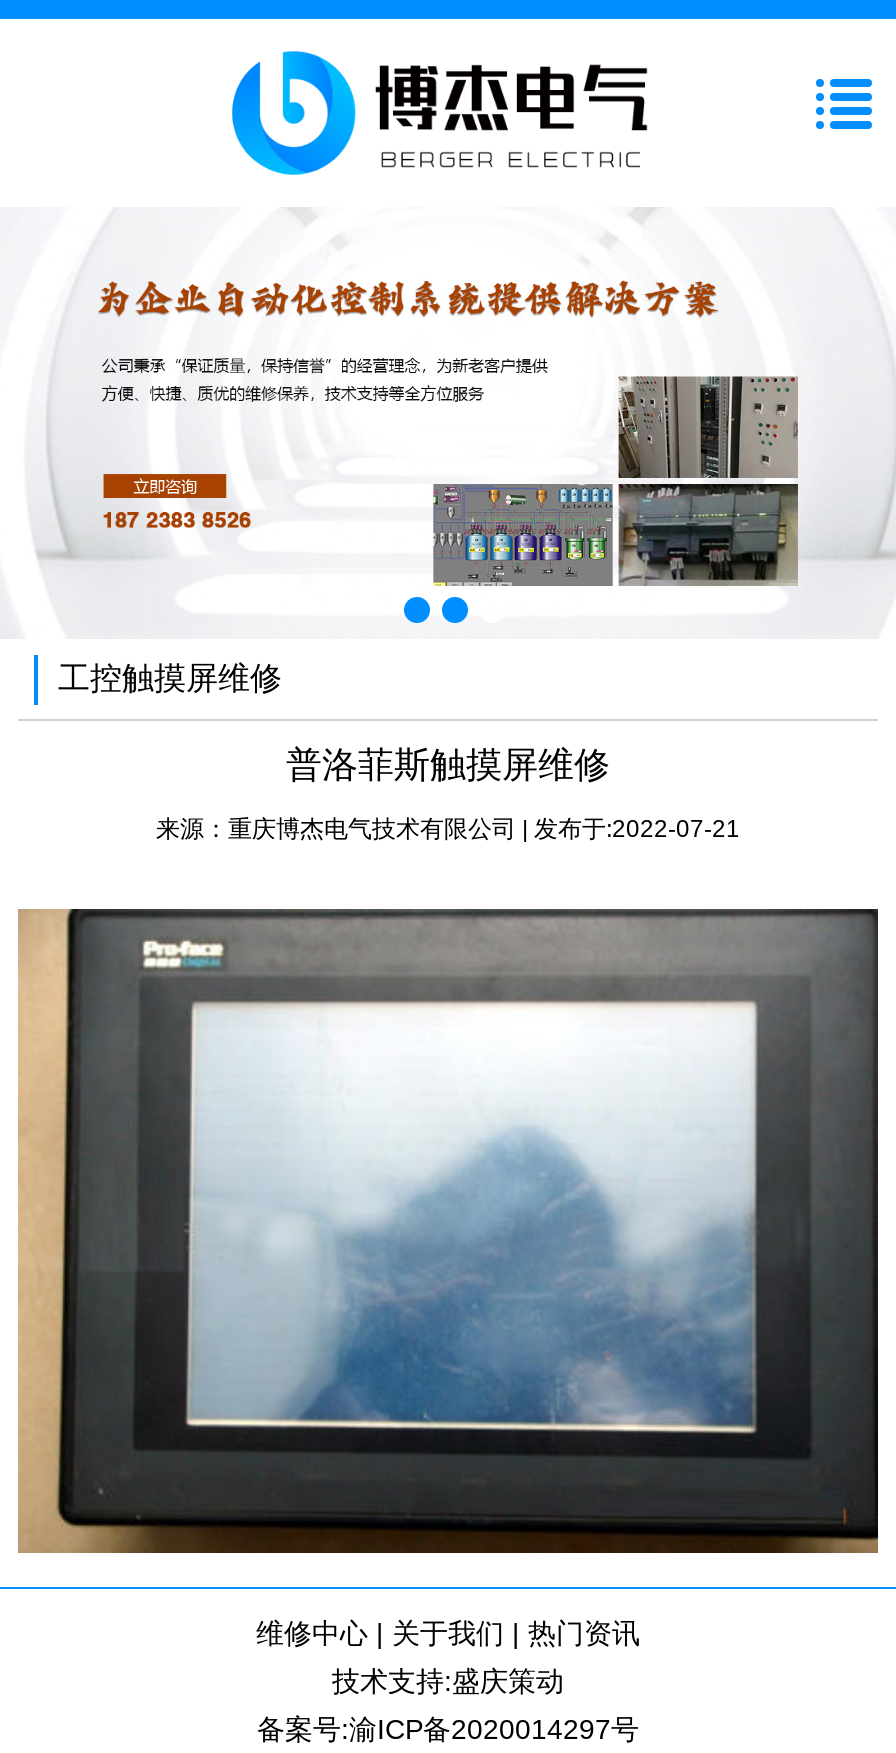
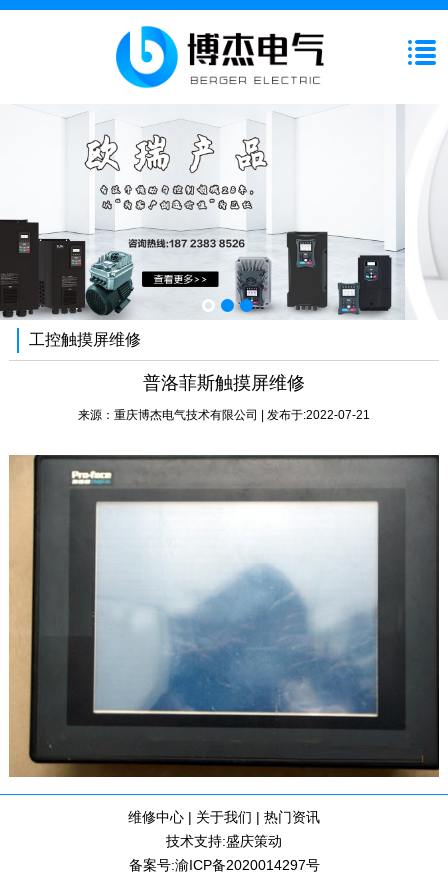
[6,267,844,637] [image] -> [3,132,423,320] [image]

